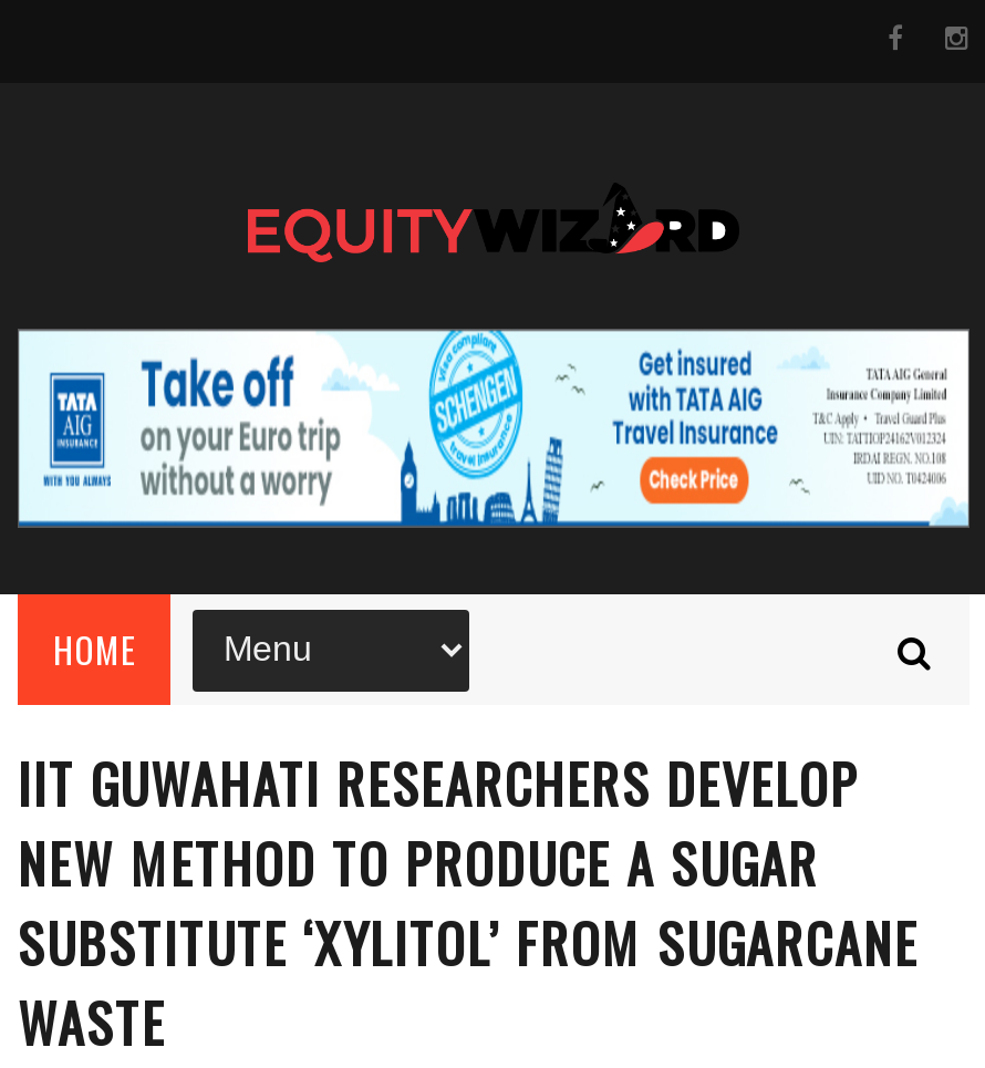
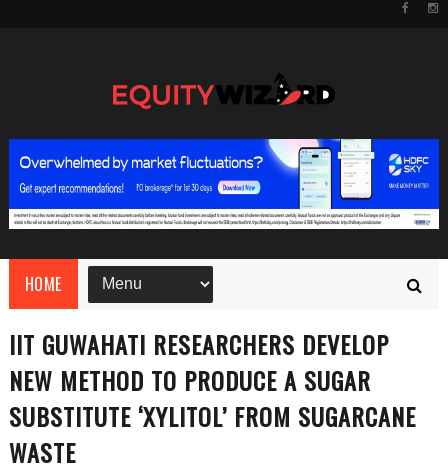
[15,326,972,528] [image] -> [8,138,440,230] [image]

